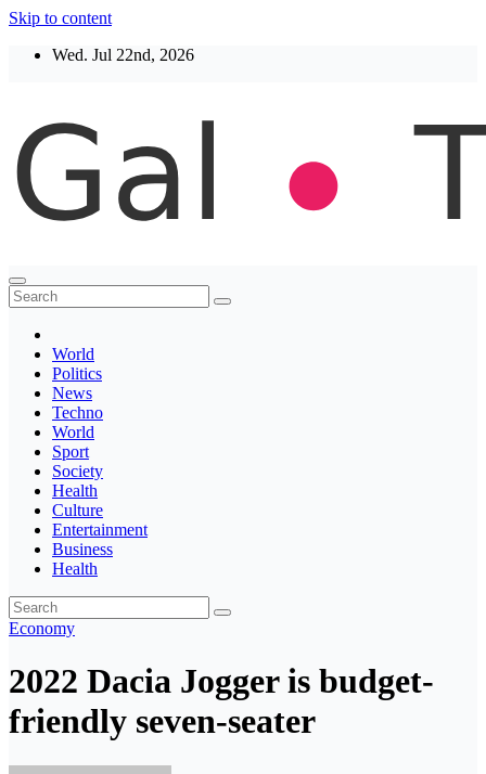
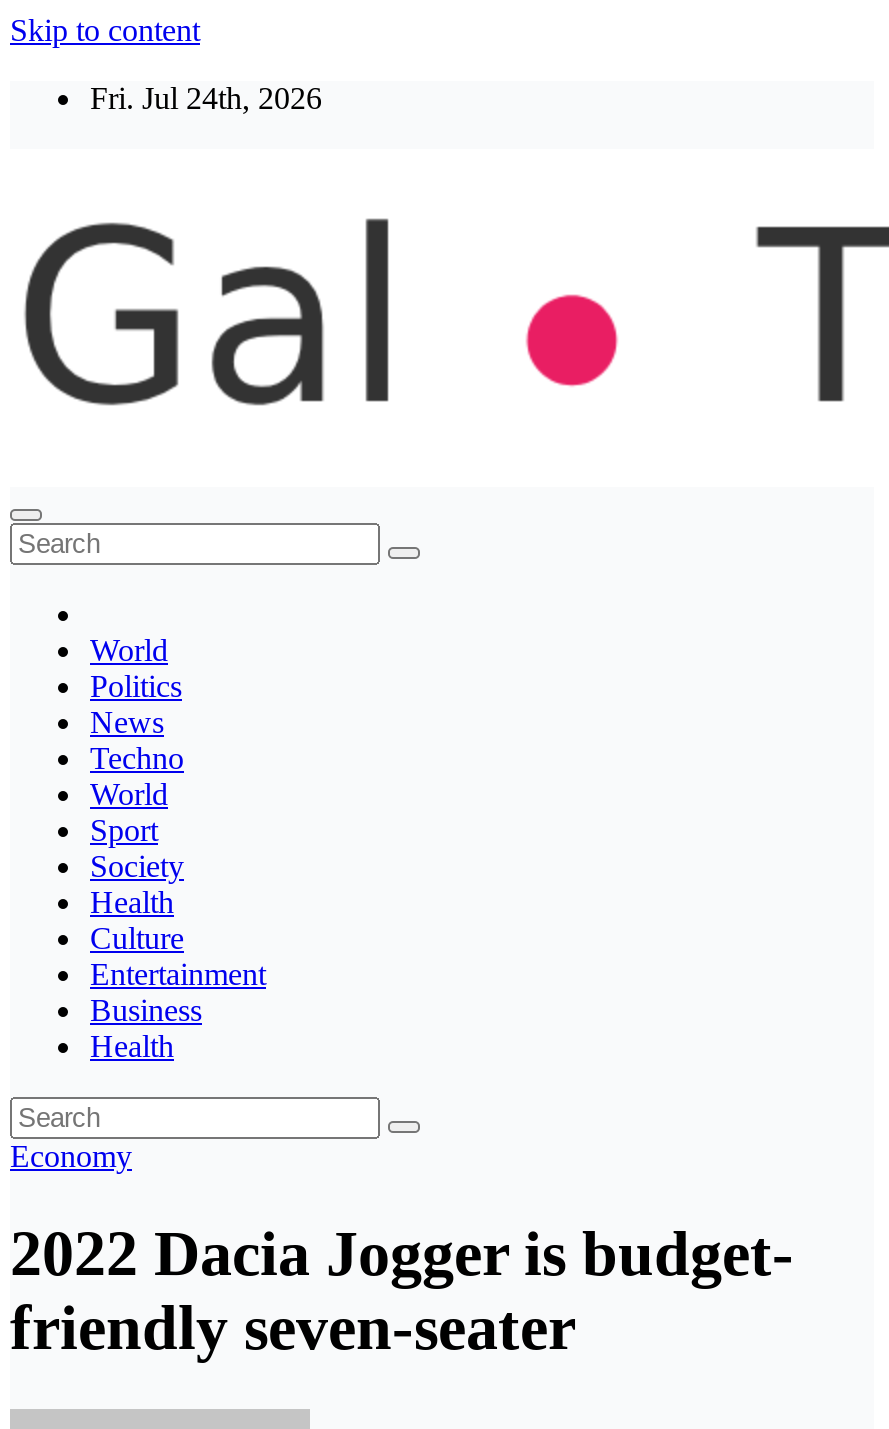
[52,46,194,64] Wed. Jul 22nd, 2026 -> [90,81,322,115] Fri. Jul 24th, 2026

